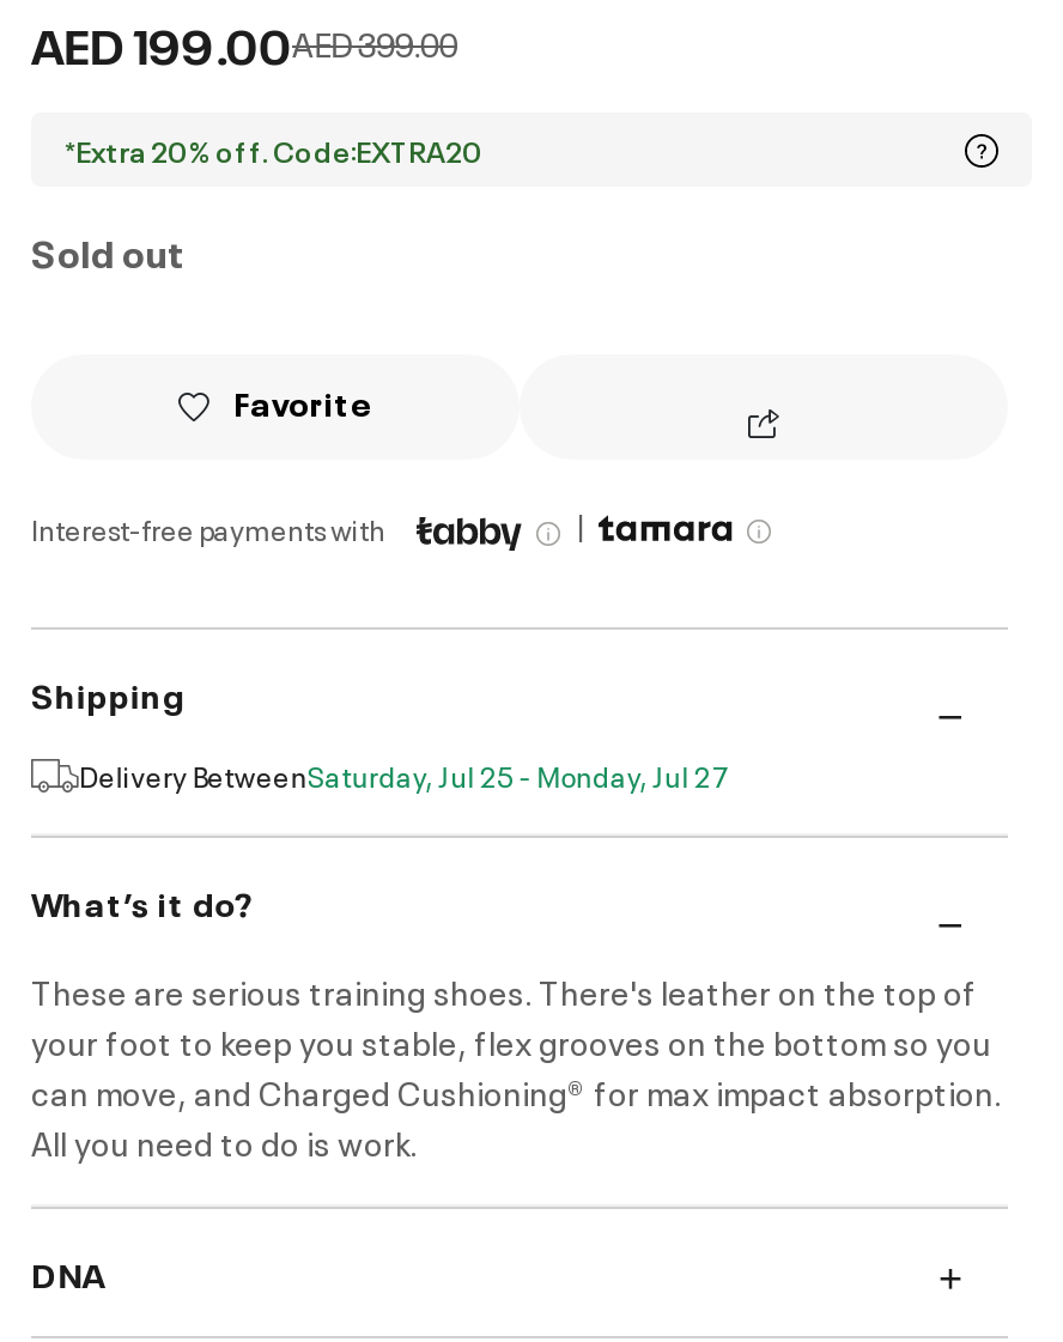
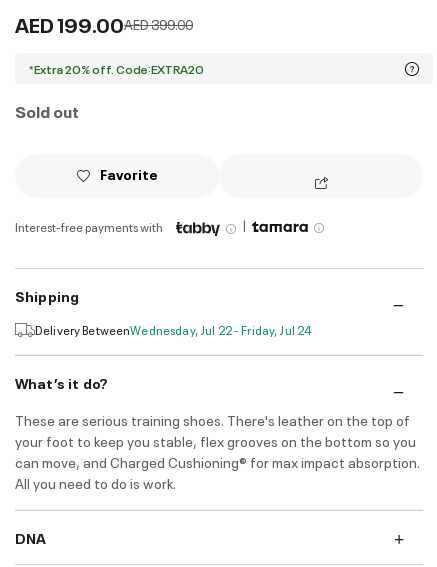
[79,755,728,796] Delivery BetweenSaturday, Jul 25 - Monday, Jul 27 -> [35,321,311,338] Delivery BetweenWednesday, Jul 22 - Friday, Jul 24

